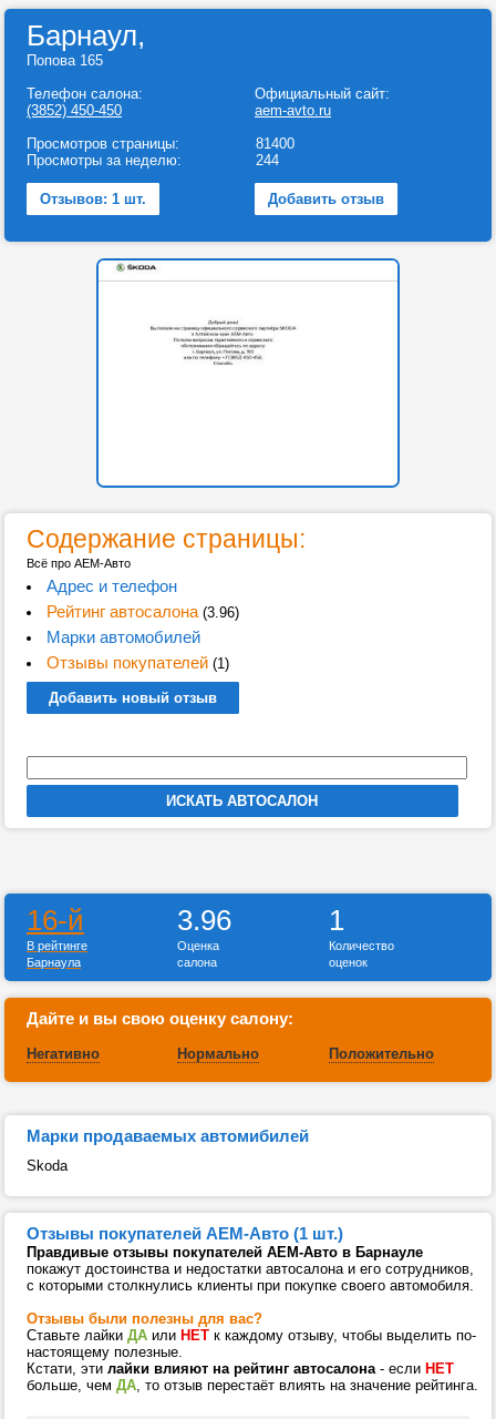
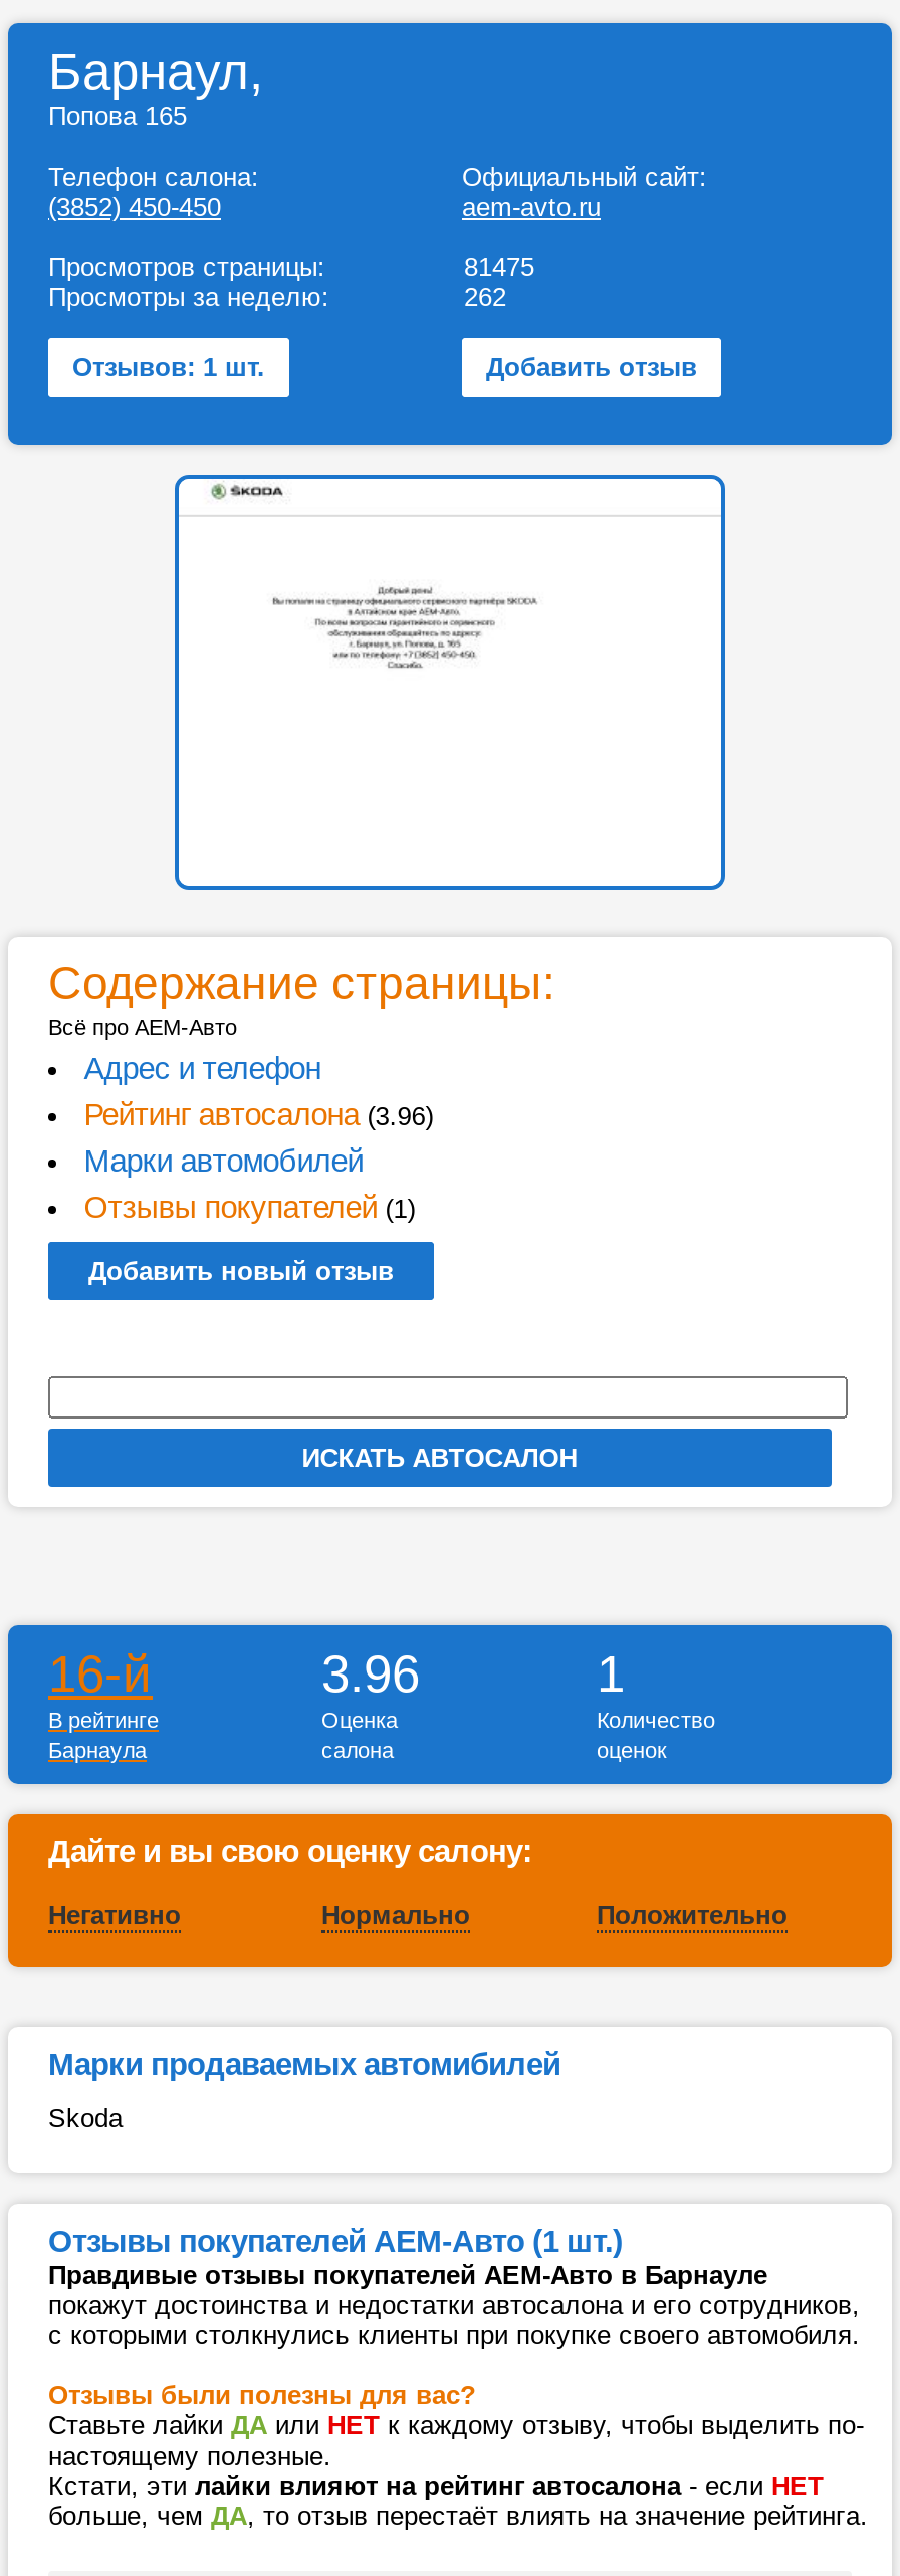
[256,135,294,152] 81400 -> [464,252,534,282] 81475
[256,152,279,169] 244 -> [464,282,506,312] 262

